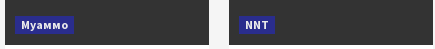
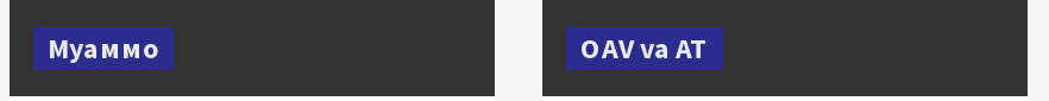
[245,17,269,32] NNT -> [580,30,709,65] OAV va AT

